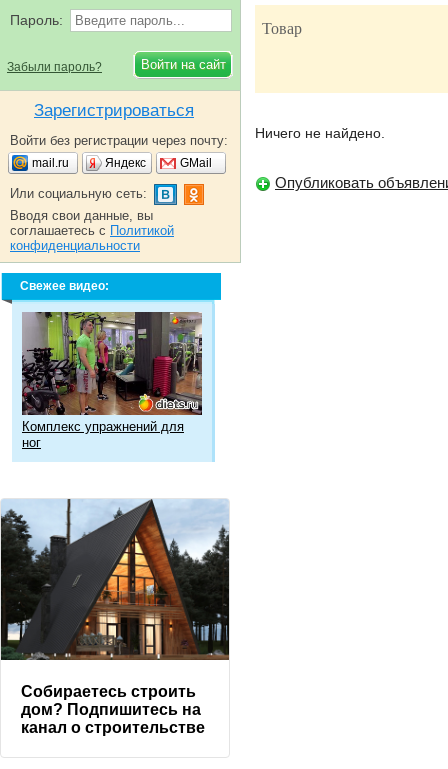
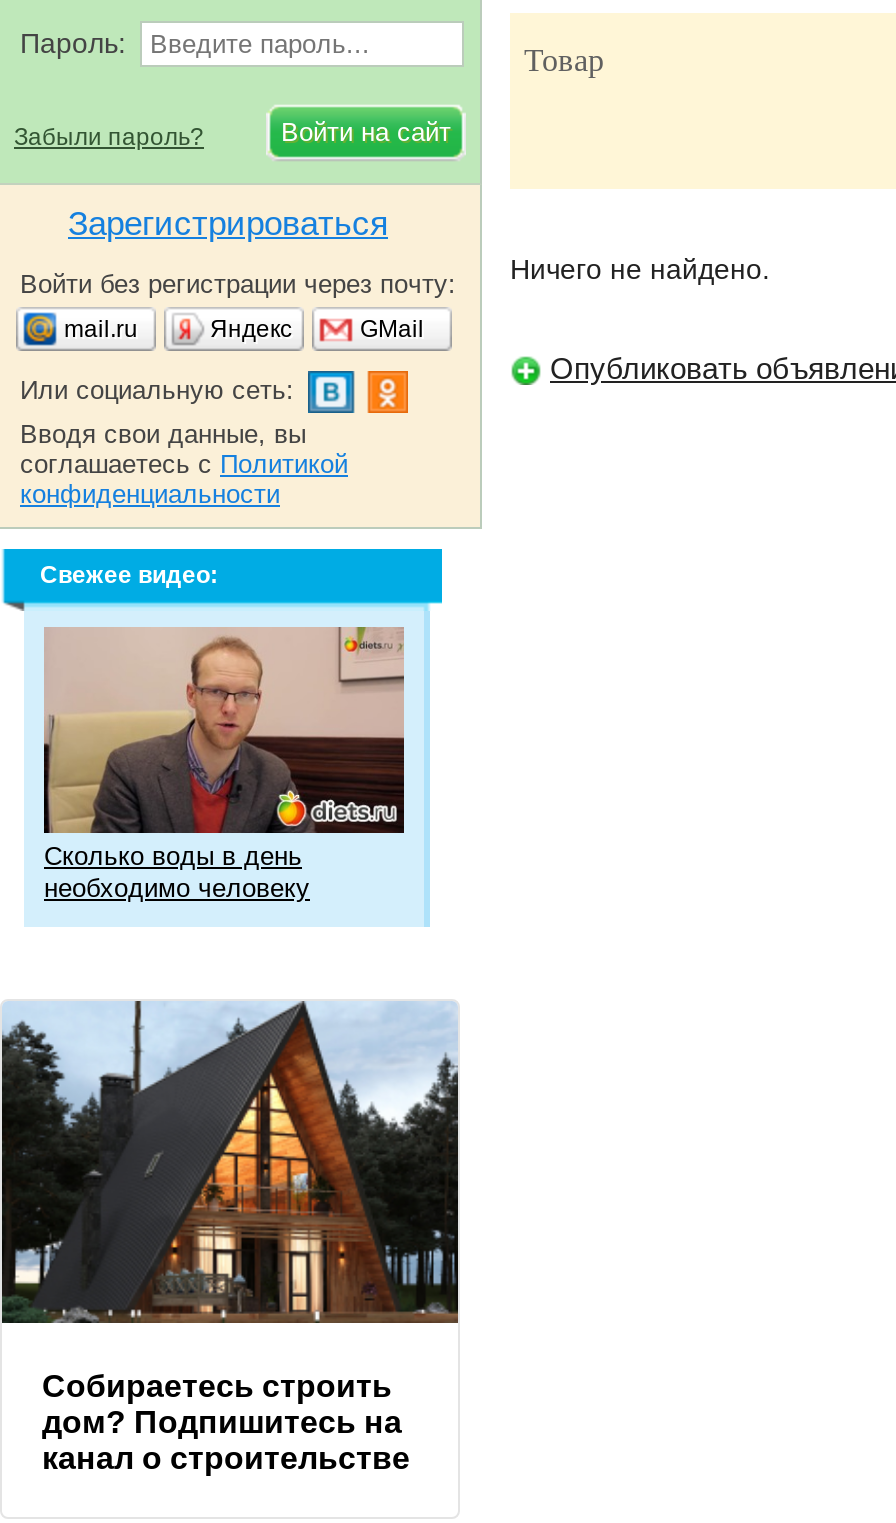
[21,311,203,450] [image] | Комплекс упражнений для | ног -> [42,627,406,903] [image] | Сколько воды в день | необходимо человеку

